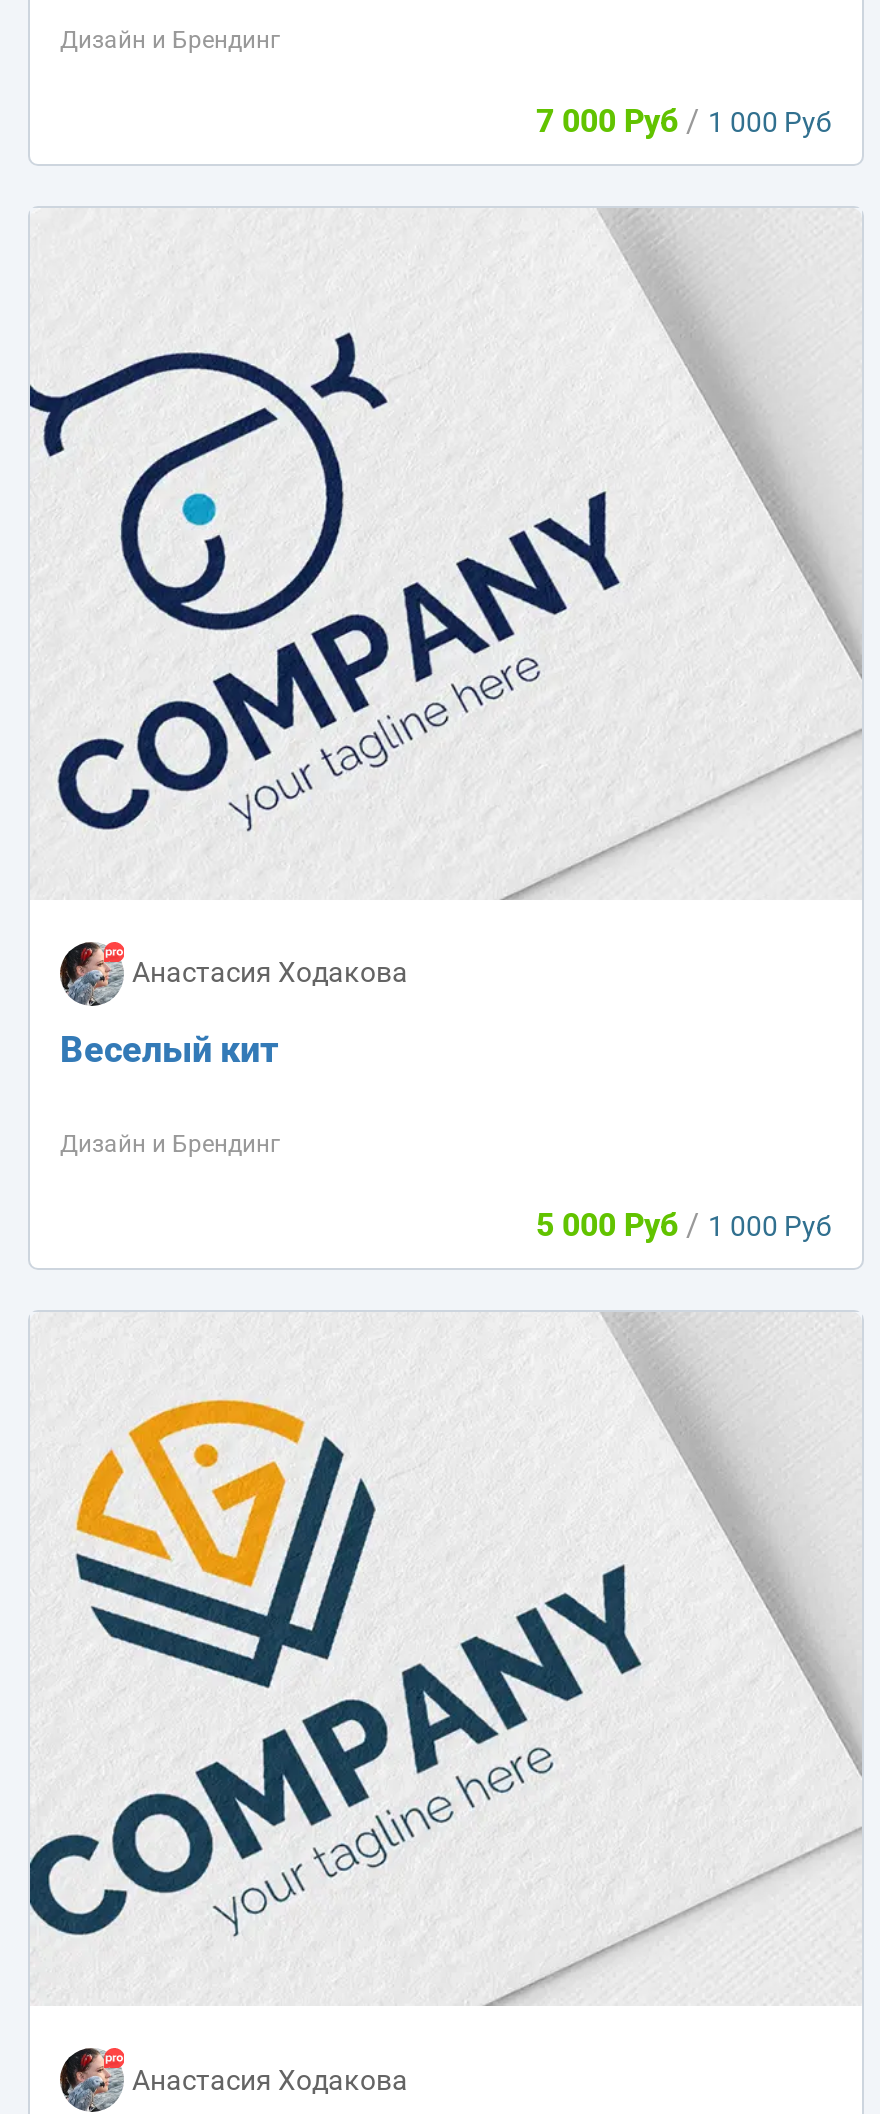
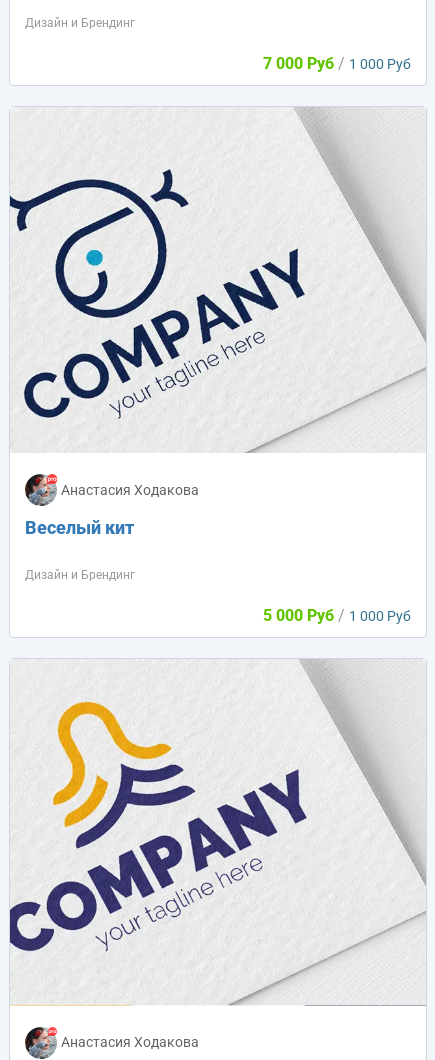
[28,1398,642,1936] [image] -> [9,701,426,1006] [image]

